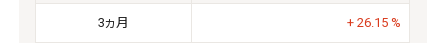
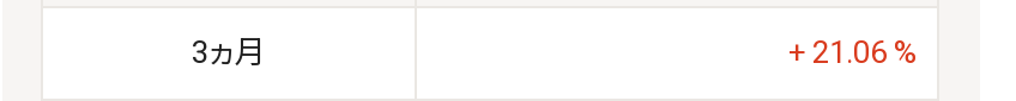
[347,15,401,30] + 26.15 % -> [788,35,918,70] + 21.06 %

